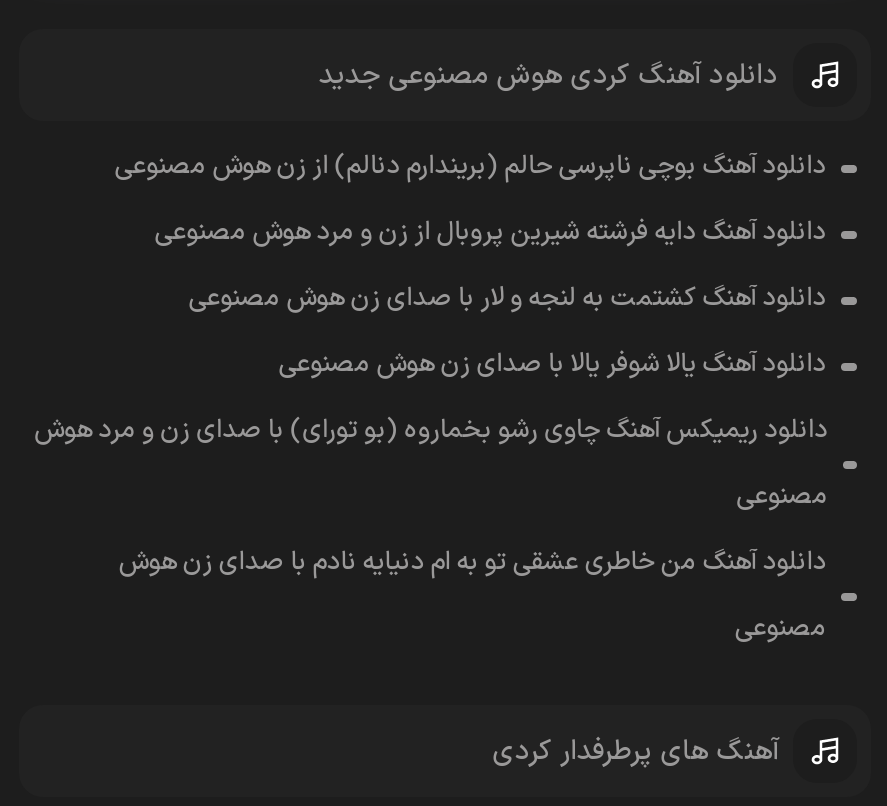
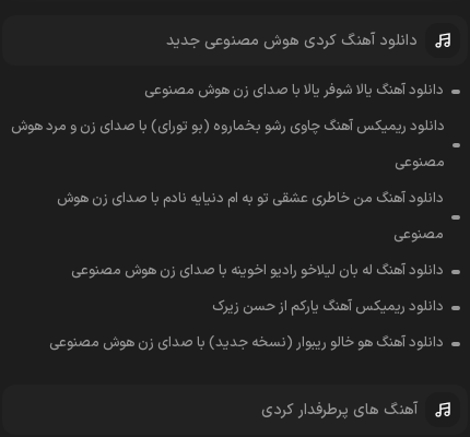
[115,147,827,319] دانلود آهنگ بوچی ناپرسی حالم (بریندارم دنالم) از زن هوش مصنوعی | دانلود آهنگ دایه فرشته شیرین پروبال از زن و مرد هوش مصنوعی | دانلود آهنگ کشتمت به لنجه و لار با صدای زن هوش مصنوعی -> none
moved [34,345,828,649] -> [11,80,445,246]: دانلود آهنگ یالا شوفر یالا با صدای زن هوش مصنوعی | دانلود ریمیکس آهنگ چاوی رشو بخماروه (بو تورای) با صدای زن و مرد هوش | مصنوعی | دانلود آهنگ من خاطری عشقی تو به ام دنیایه نادم با صدای زن هوش | مصنوعی
none -> [49,260,444,354] دانلود آهنگ له بان لیلاخو رادیو اخوینه با صدای زن هوش مصنوعی | دانلود ریمیکس آهنگ یارکم از حسن زیرک | دانلود آهنگ هو خالو ریبوار (نسخه جدید) با صدای زن هوش مصنوعی

